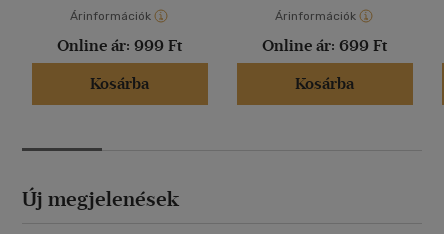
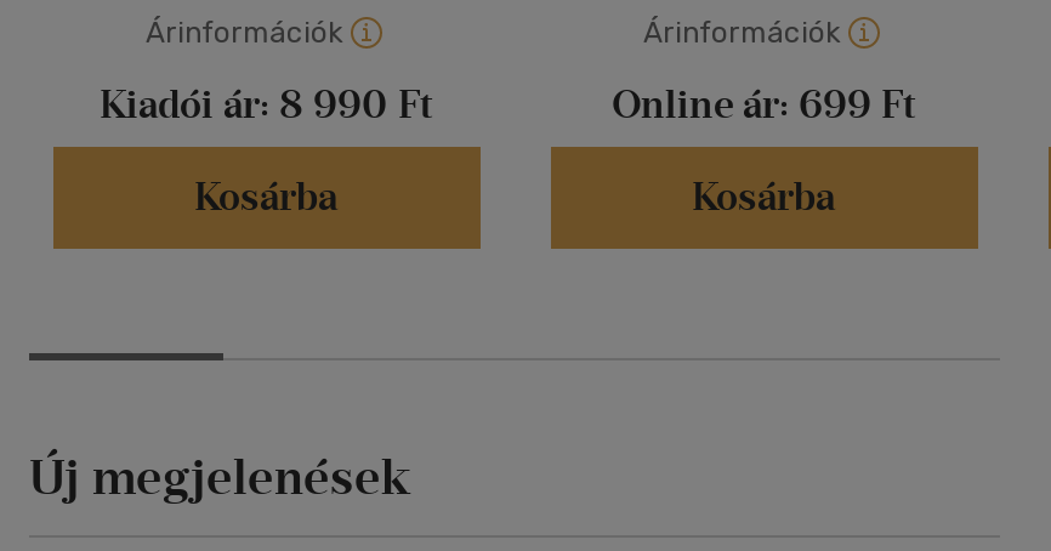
[57,36,182,55] Online ár: 999 Ft -> [100,82,432,128] Kiadói ár: 8 990 Ft

